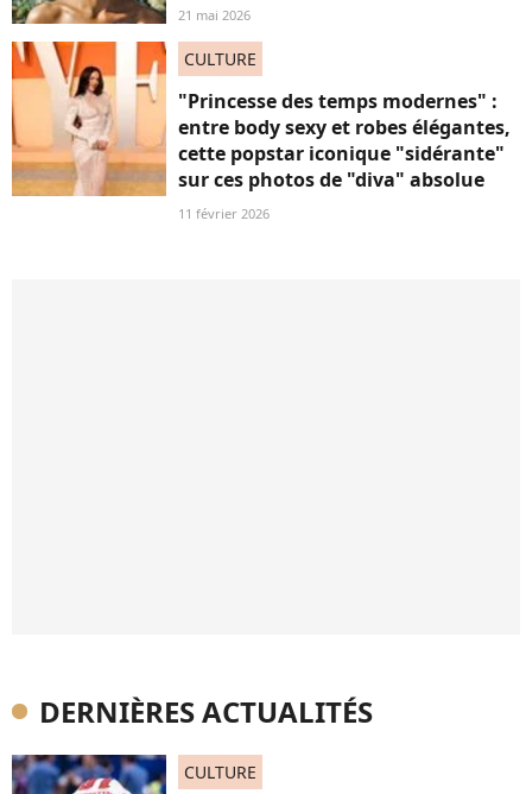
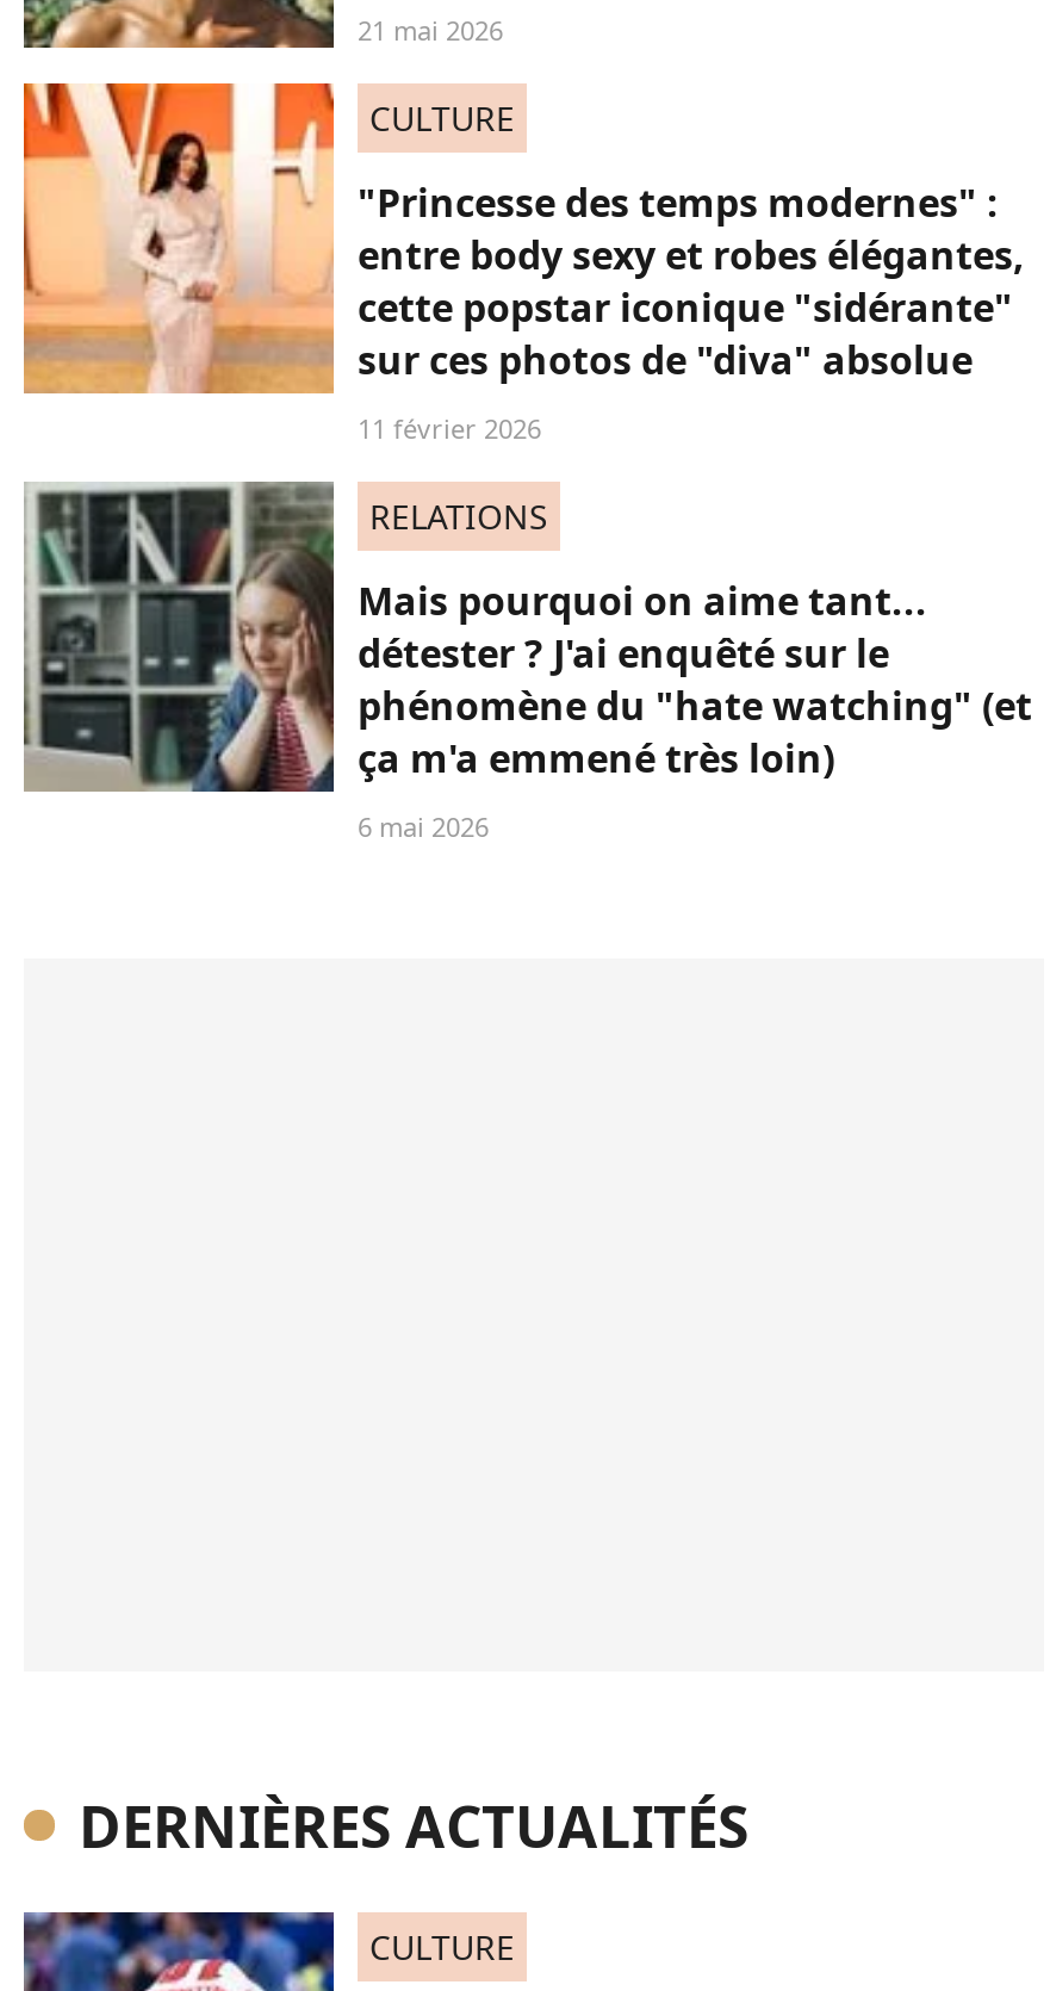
none -> [21,479,1032,844] [image] | RELATIONS | Mais pourquoi on aime tant... | détester ? J'ai enquêté sur le | phénomène du "hate watching" (et | ça m'a emmené très loin) | 6 mai 2026

